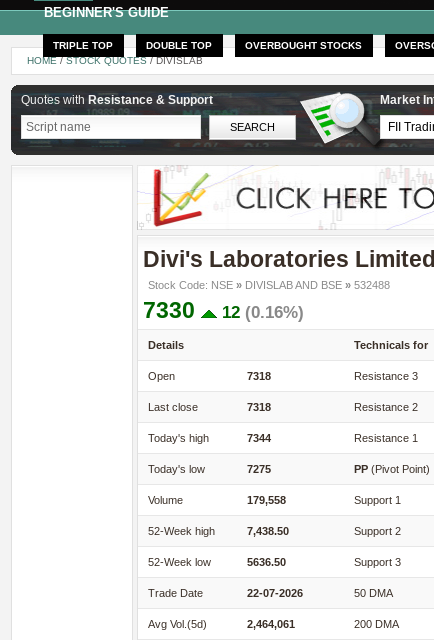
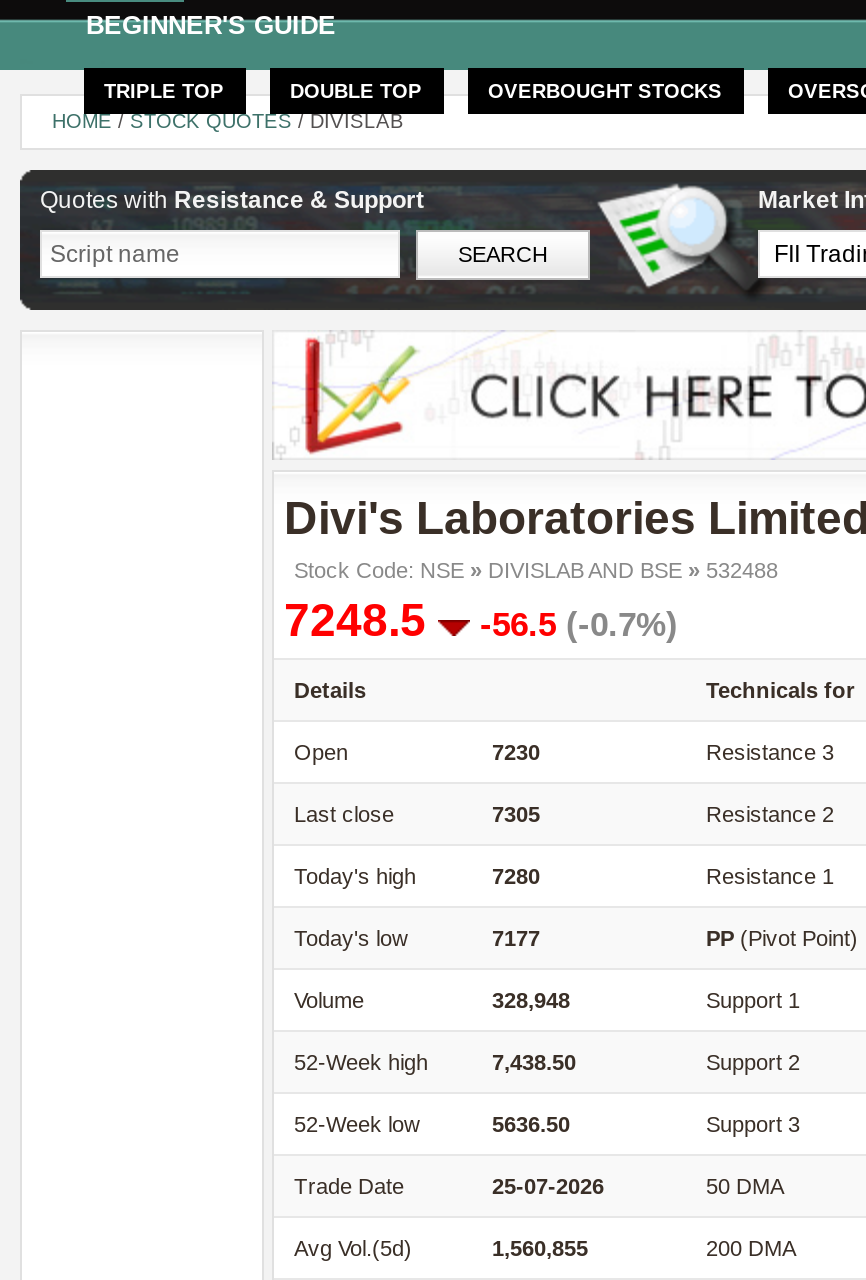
[143,297,195,323] 7330 -> [284,594,426,646] 7248.5
[217,303,304,322] 12 (0.16%) -> [470,606,678,644] -56.5 (-0.7%)
[247,370,271,382] 7318 -> [492,740,540,764] 7230
[247,401,271,413] 7318 -> [492,802,540,826] 7305
[247,432,271,444] 7344 -> [492,864,540,888] 7280
[247,463,271,475] 7275 -> [492,926,540,950] 7177
[247,494,286,506] 179,558 -> [492,988,570,1012] 328,948
[247,587,303,599] 22-07-2026 -> [492,1174,604,1198] 25-07-2026
[247,618,295,630] 2,464,061 -> [492,1236,588,1260] 1,560,855

